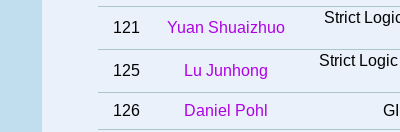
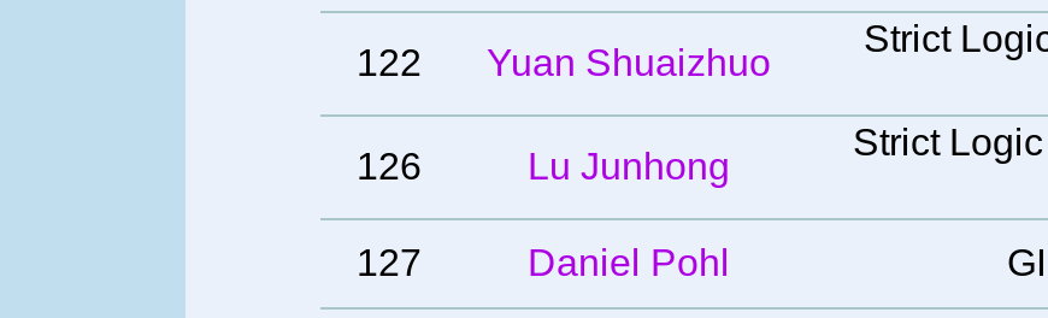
[113,19,285,36] 121 Yuan Shuaizhuo -> [357,42,771,83] 122 Yuan Shuaizhuo
[113,62,140,79] 125 -> [357,146,422,187] 126
[113,102,140,119] 126 -> [357,242,422,283] 127

